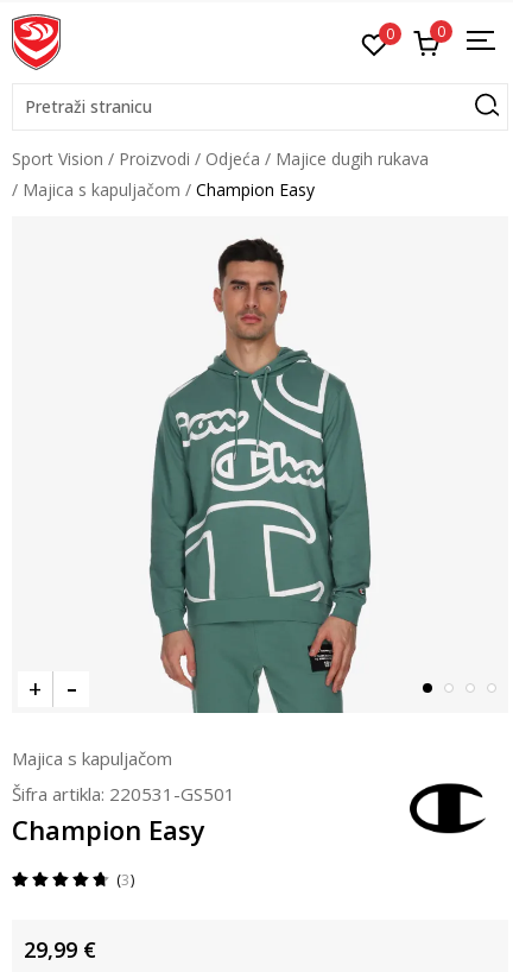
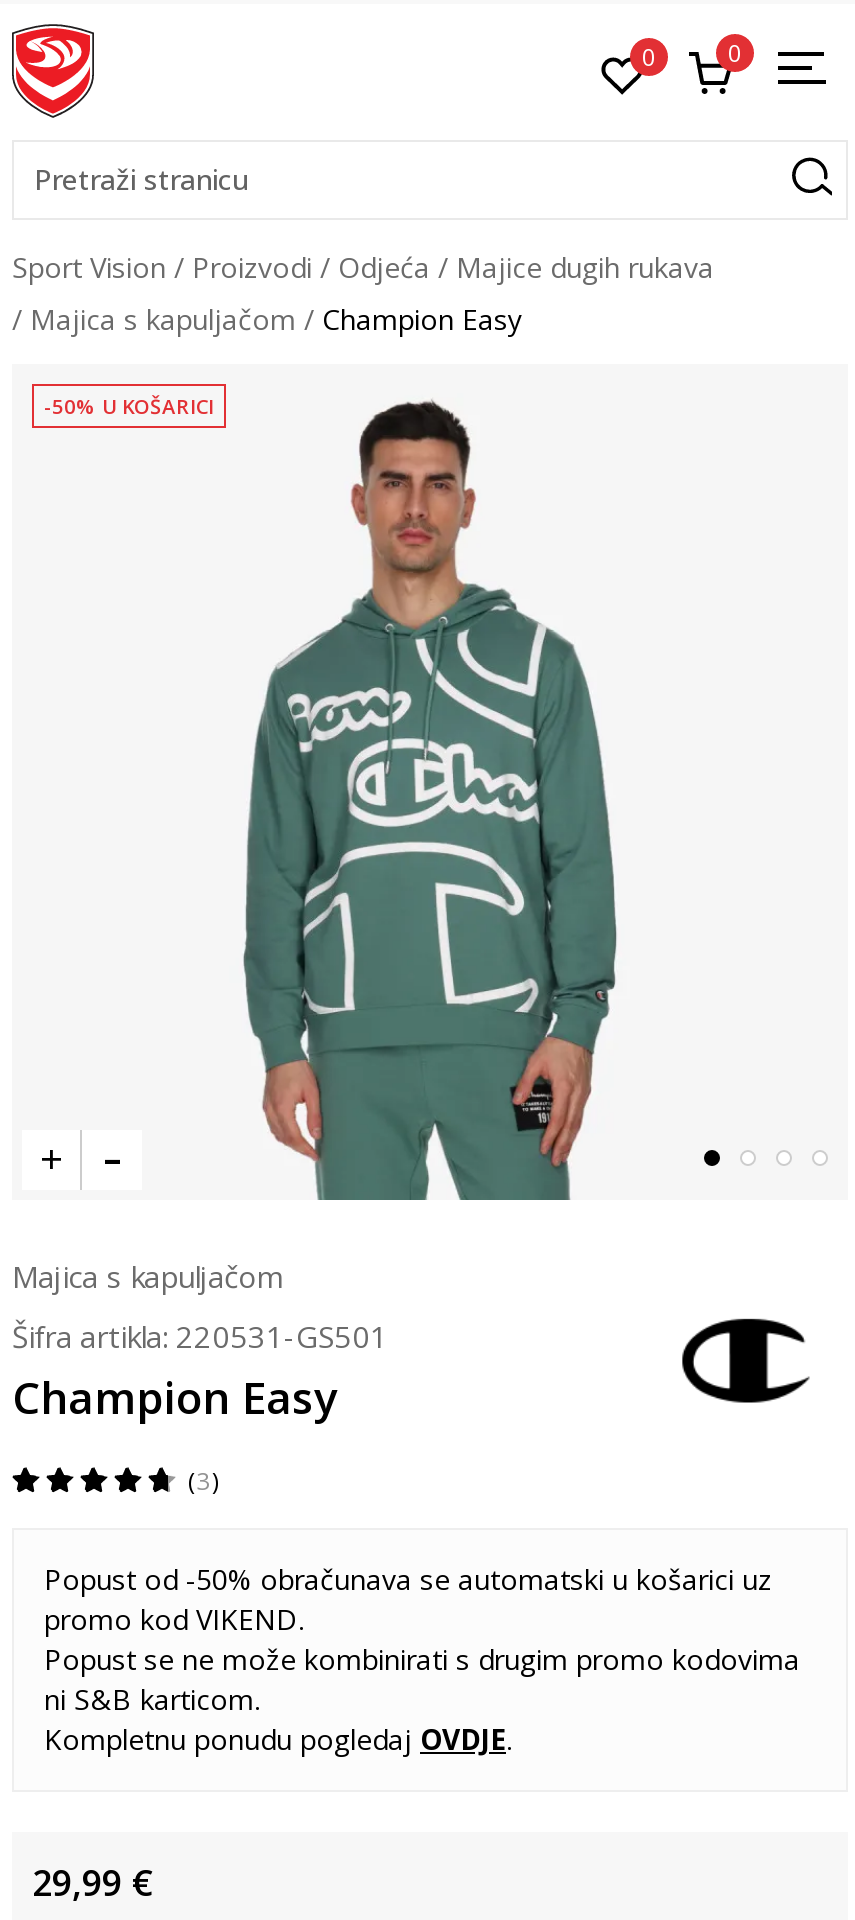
none -> [44,392,214,420] -50% U KOŠARICI
none -> [44,1560,800,1758] Popust od -50% obračunava se automatski u košarici uz | promo kod VIKEND. | Popust se ne može kombinirati s drugim promo kodovima | ni S&B karticom. | Kompletnu ponudu pogledaj OVDJE.

